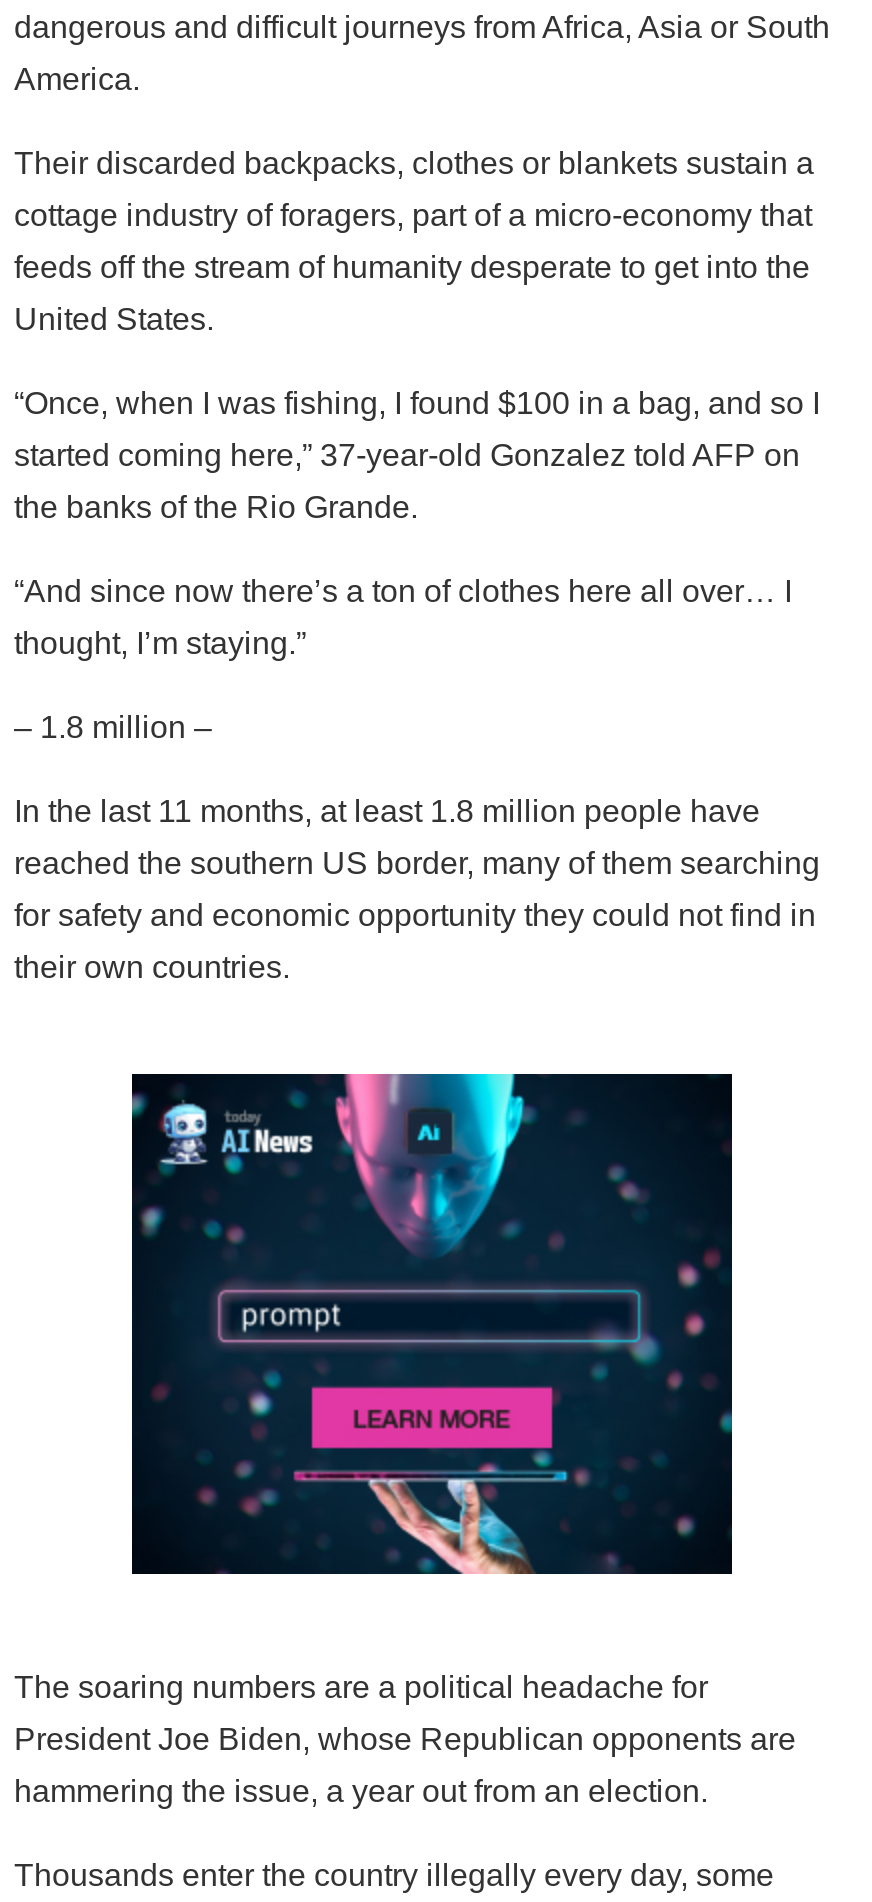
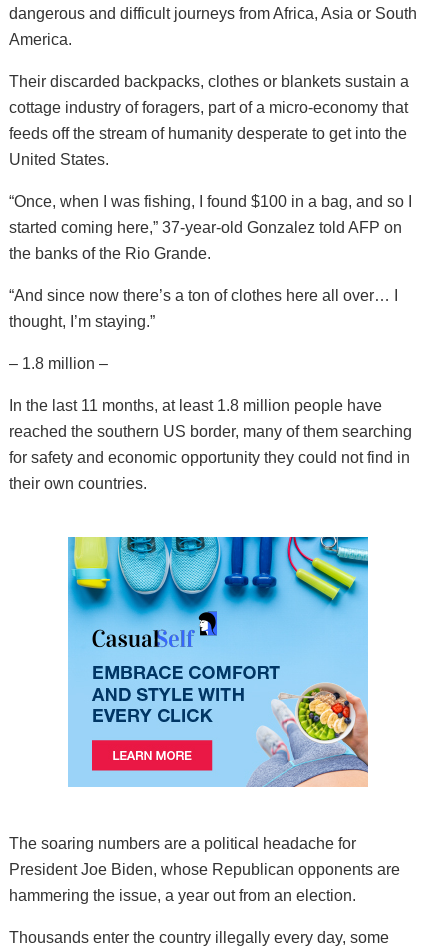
[130,1072,734,1576] [image] -> [67,536,369,787] [image]

